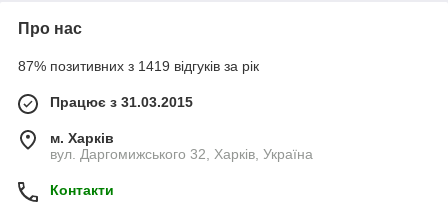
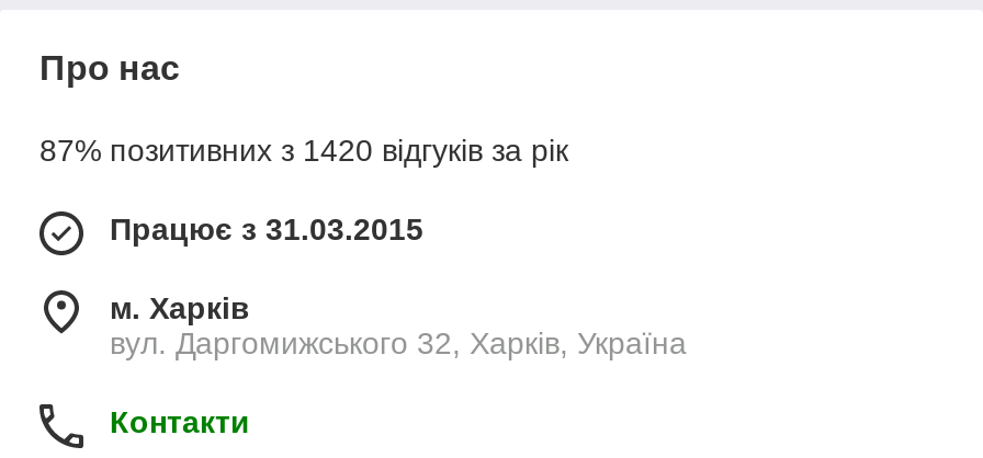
[18,58,259,74] 87% позитивних з 1419 відгуків за рік -> [39,132,568,167] 87% позитивних з 1420 відгуків за рік

